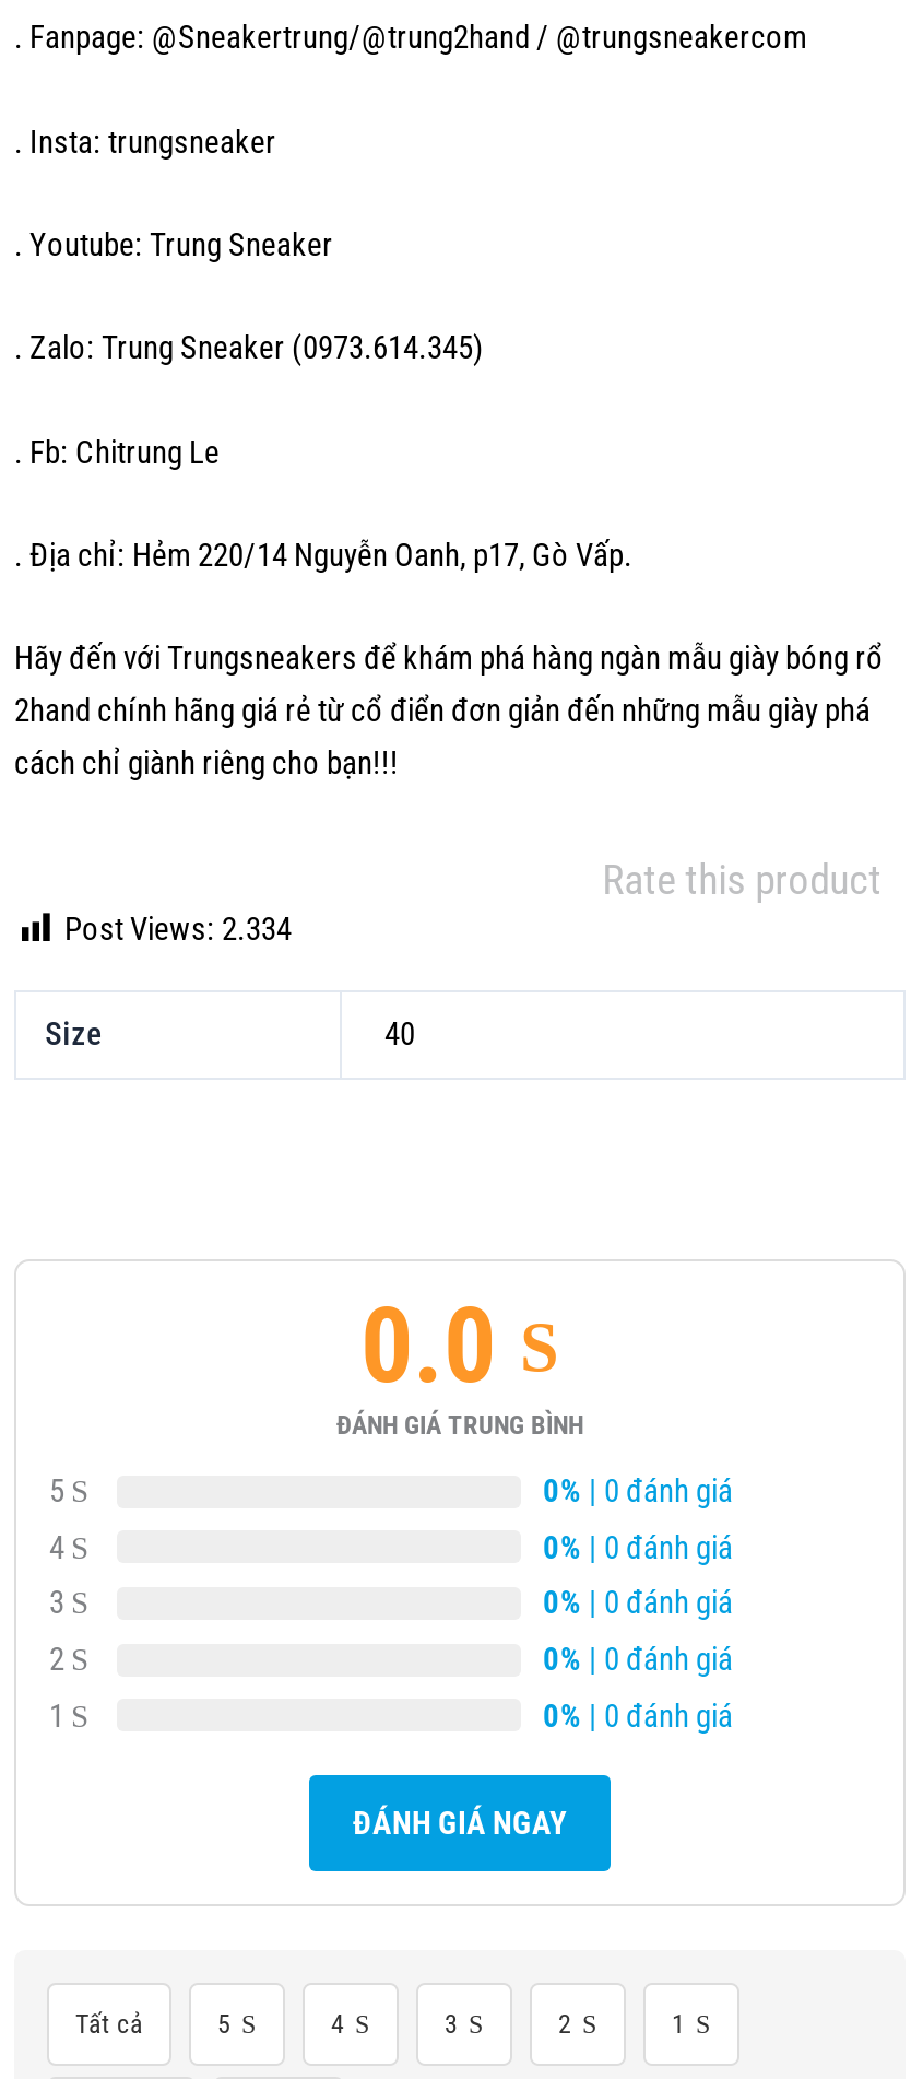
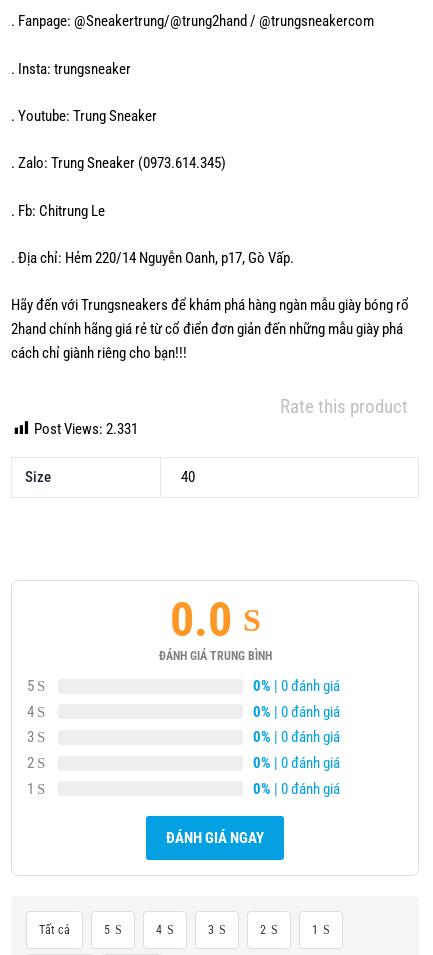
[64,908,292,948] Post Views: 2.334 -> [34,419,138,437] Post Views: 2.331

